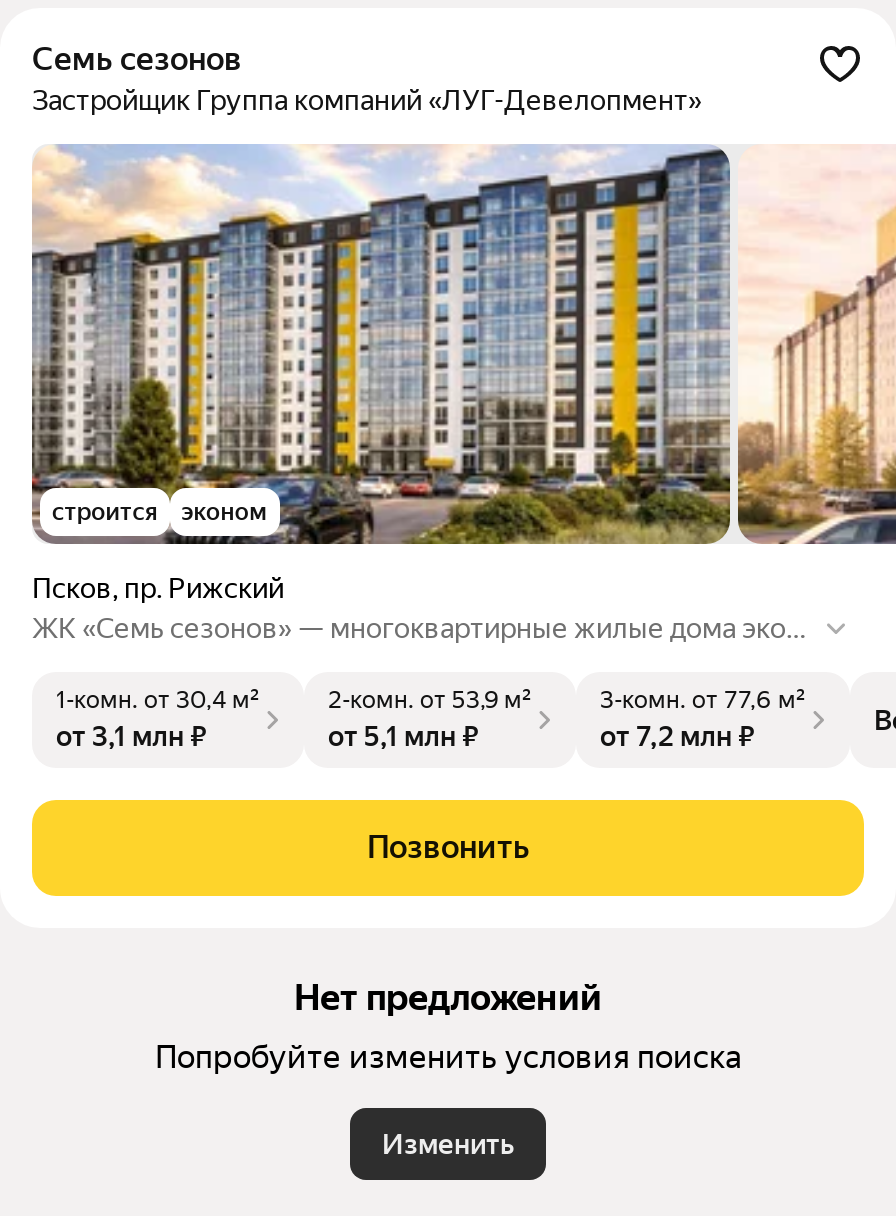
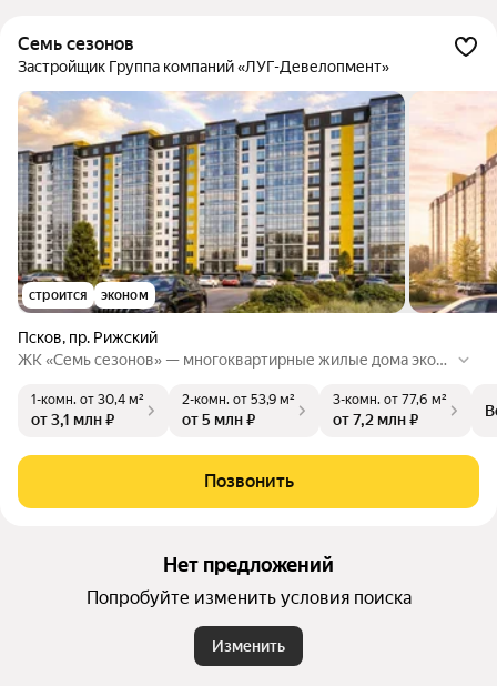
[328,720,478,752] от 5,1 млн ₽ -> [182,411,255,428] от 5 млн ₽

